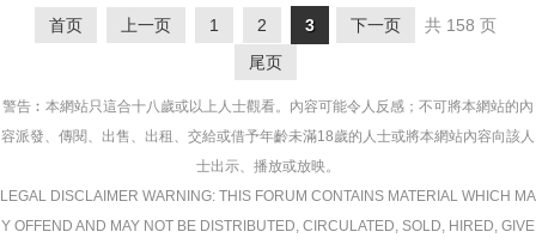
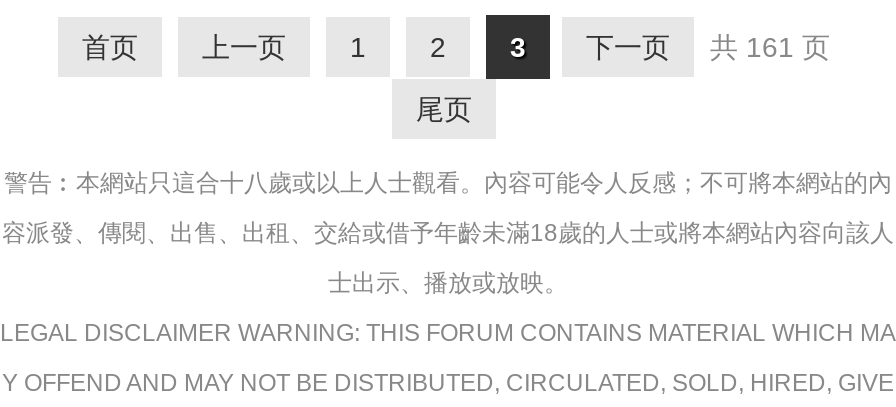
[49,16,501,35] 首页 上一页 1 2 3 下一页 共 158 页 -> [82,31,838,63] 首页 上一页 1 2 3 下一页 共 161 页

